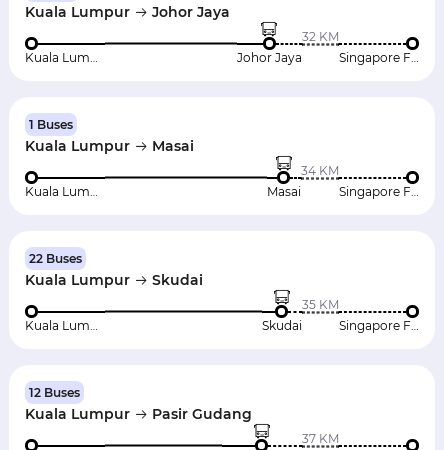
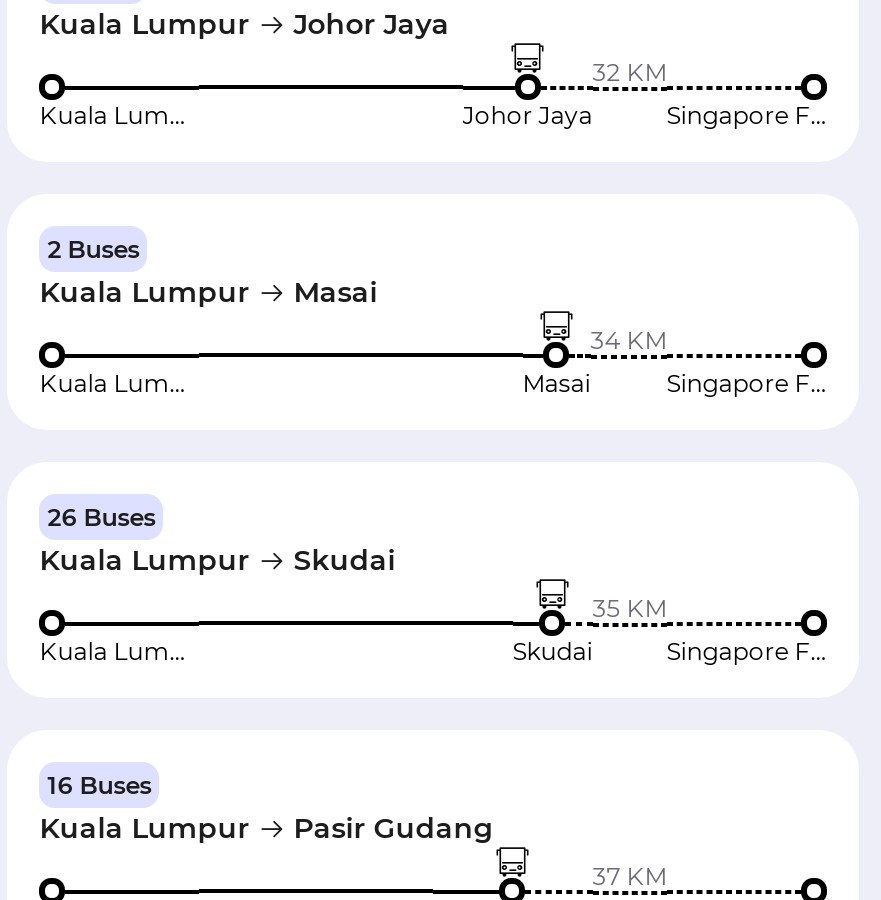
[29,117,73,132] 1 Buses -> [47,234,139,264] 2 Buses
[29,251,82,266] 22 Buses -> [47,502,155,532] 26 Buses
[29,385,80,400] 12 Buses -> [47,770,151,800] 16 Buses

